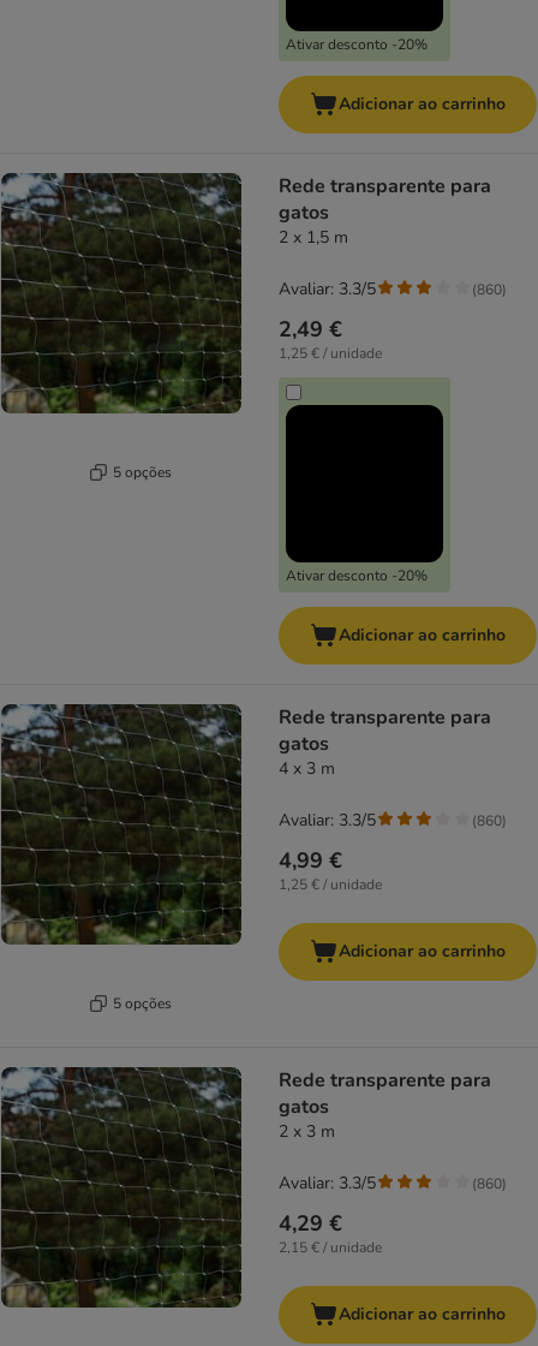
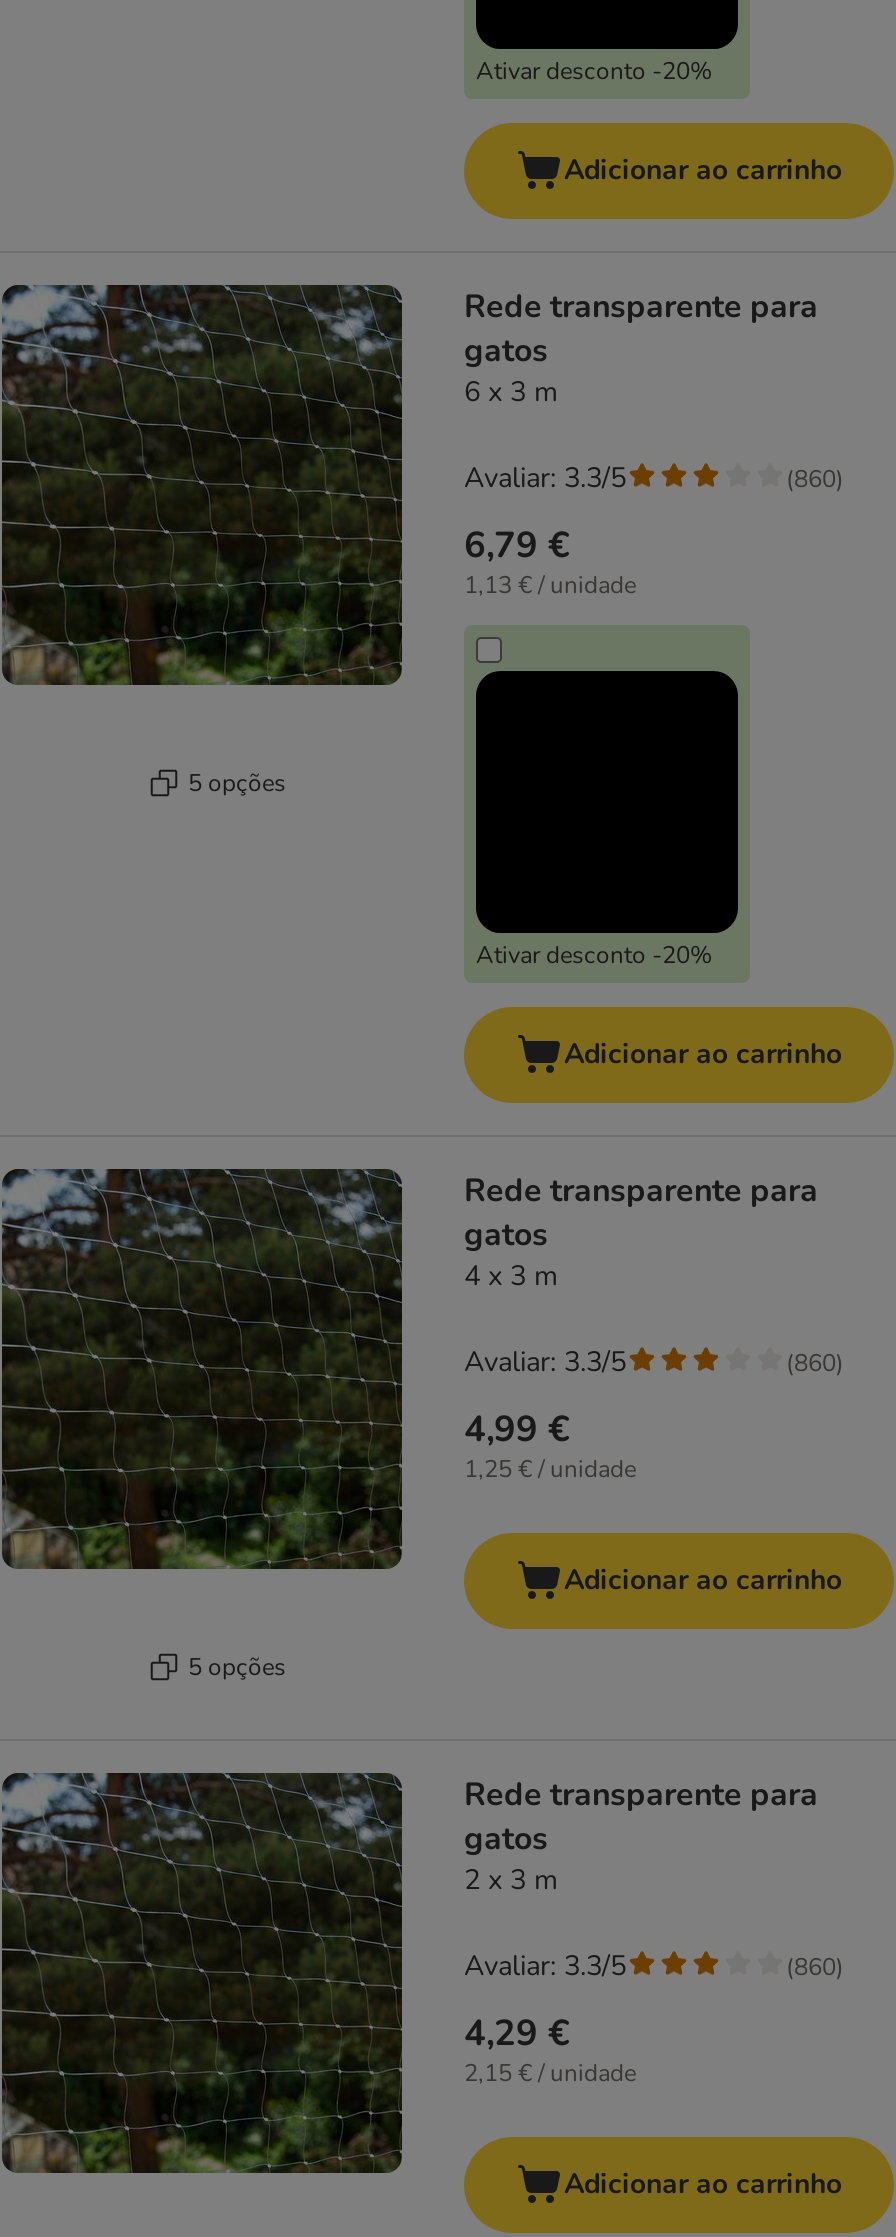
[279,226,348,249] 2 x 1,5 m -> [464,373,558,411] 6 x 3 m
[279,315,342,344] 2,49 € -> [464,521,570,569] 6,79 €
[279,344,382,363] 1,25 € / unidade -> [464,569,636,601] 1,13 € / unidade

